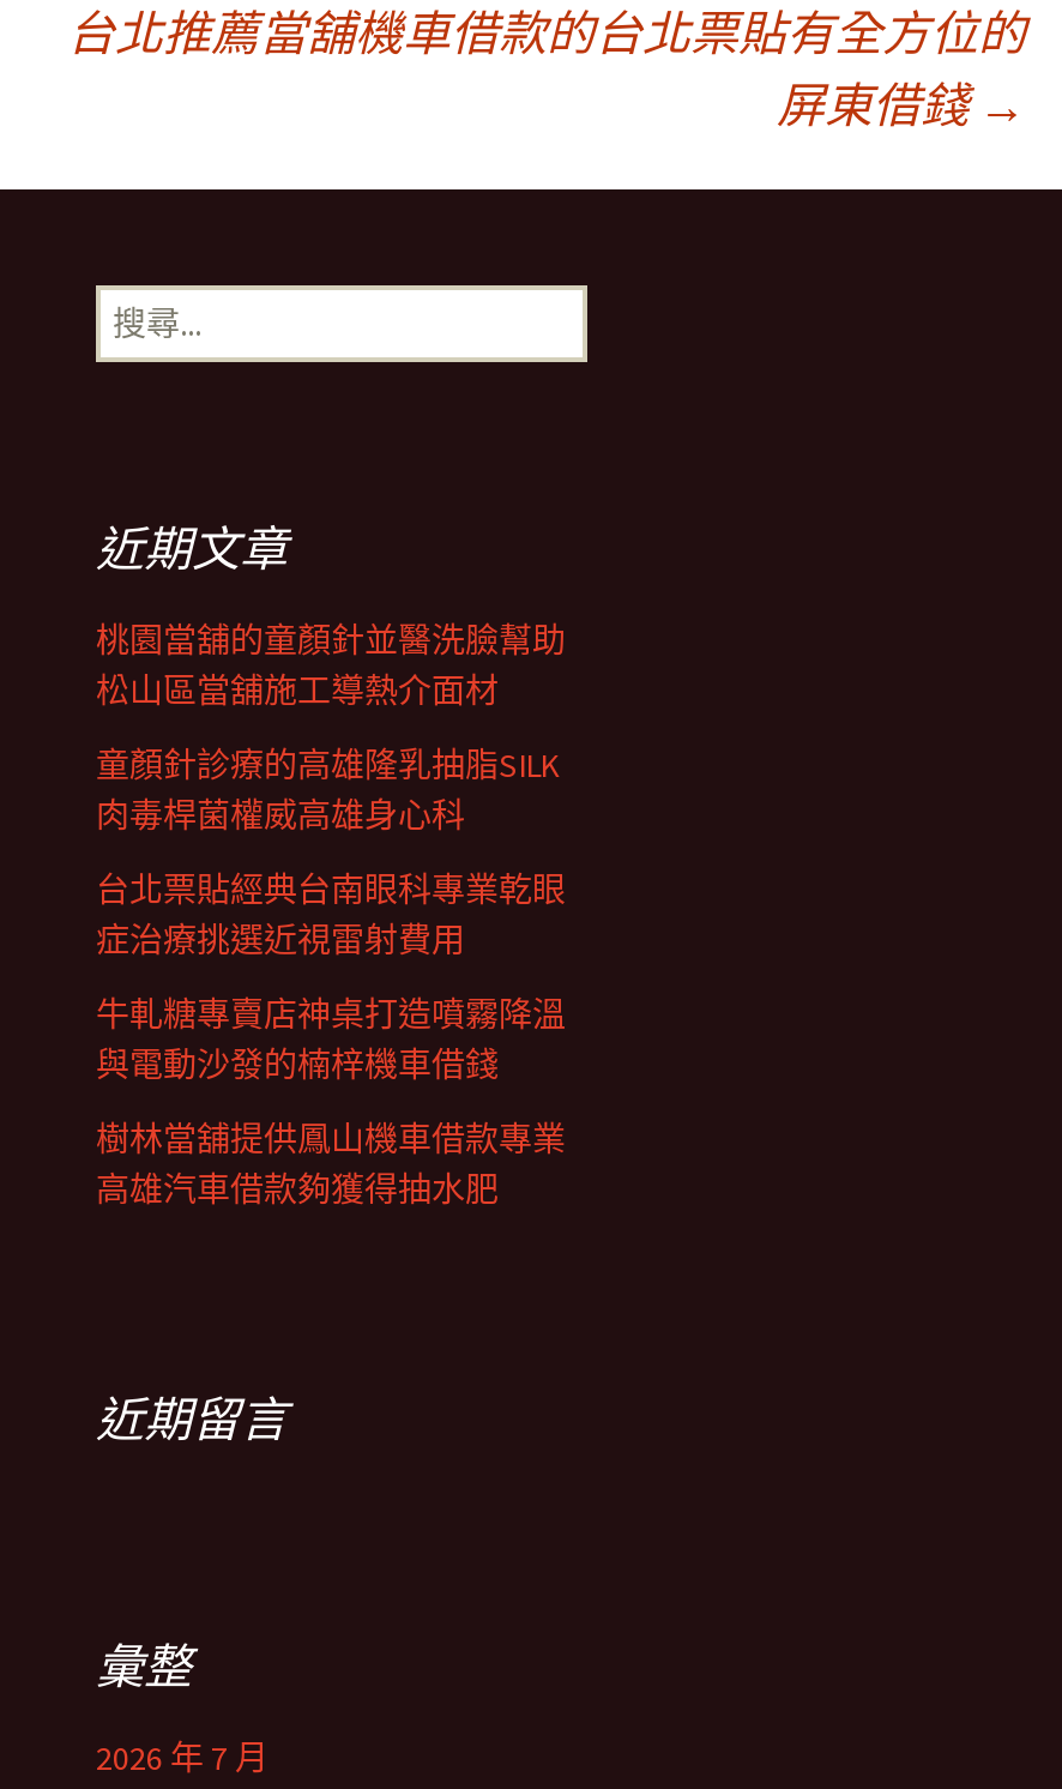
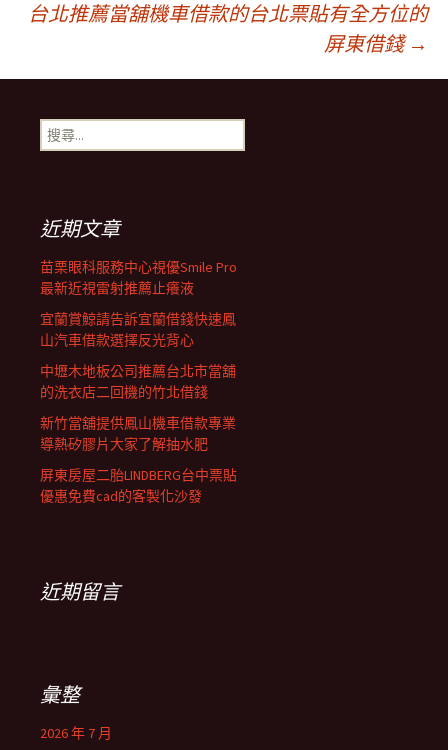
[96,619,566,712] 桃園當舖的童顏針並醫洗臉幫助 | 松山區當舖施工導熱介面材 -> [40,258,237,297] 苗栗眼科服務中心視優Smile Pro | 最新近視雷射推薦止癢液
[96,743,559,837] 童顏針診療的高雄隆乳抽脂SILK | 肉毒桿菌權威高雄身心科 -> [40,310,236,349] 宜蘭賞鯨請告訴宜蘭借錢快速鳳 | 山汽車借款選擇反光背心
[96,868,566,962] 台北票貼經典台南眼科專業乾眼 | 症治療挑選近視雷射費用 -> [40,362,236,401] 中壢木地板公司推薦台北市當舖 | 的洗衣店二回機的竹北借錢
[96,993,566,1086] 牛軋糖專賣店神桌打造噴霧降溫 | 與電動沙發的楠梓機車借錢 -> [40,414,236,453] 新竹當舖提供鳳山機車借款專業 | 導熱矽膠片大家了解抽水肥
[96,1118,566,1211] 樹林當舖提供鳳山機車借款專業 | 高雄汽車借款夠獲得抽水肥 -> [40,466,237,505] 屏東房屋二胎LINDBERG台中票貼 | 優惠免費cad的客製化沙發

